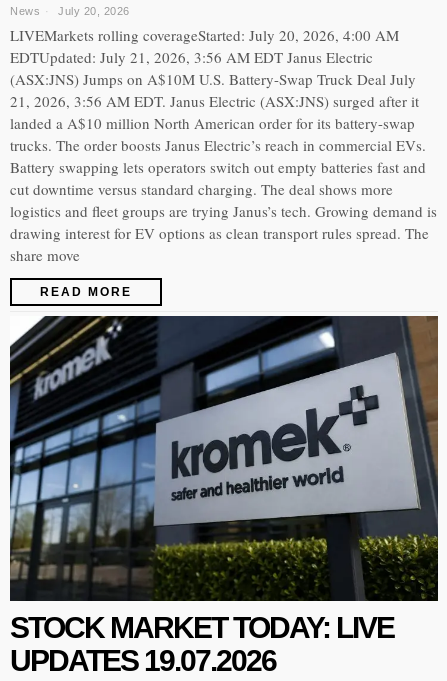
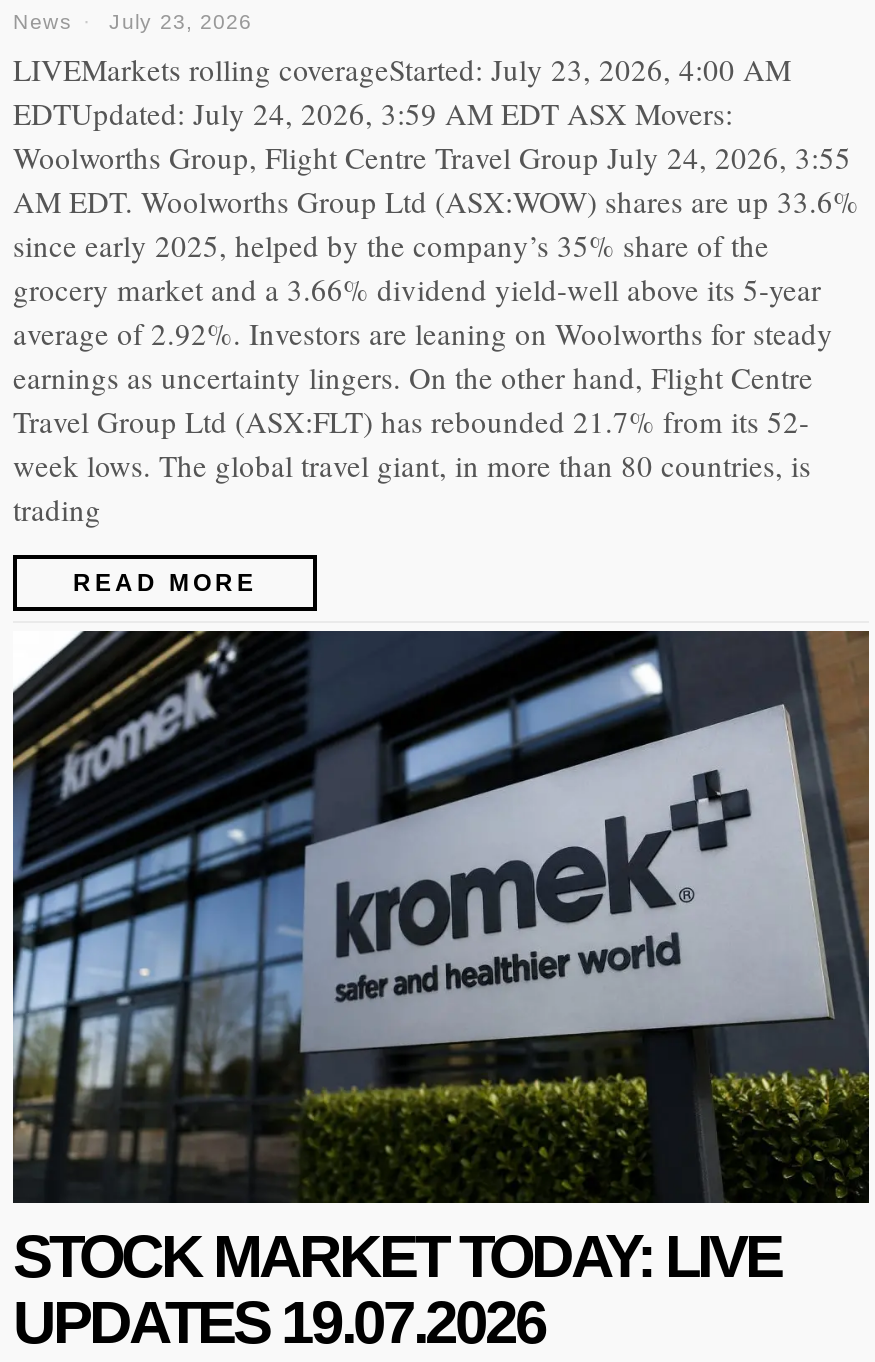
[10,5,437,265] July 20, 2026 | LIVEMarkets rolling coverageStarted: July 20, 2026, 4:00 AM | EDTUpdated: July 21, 2026, 3:56 AM EDT Janus Electric | (ASX:JNS) Jumps on A$10M U.S. Battery-Swap Truck Deal July | 21, 2026, 3:56 AM EDT. Janus Electric (ASX:JNS) surged after it | landed a A$10 million North American order for its battery-swap | trucks. The order boosts Janus Electric’s reach in commercial EVs. | Battery swapping lets operators switch out empty batteries fast and | cut downtime versus standard charging. The deal shows more | logistics and fleet groups are trying Janus’s tech. Growing demand is | drawing interest for EV options as clean transport rules spread. The | share move -> [13,10,859,530] July 23, 2026 | LIVEMarkets rolling coverageStarted: July 23, 2026, 4:00 AM | EDTUpdated: July 24, 2026, 3:59 AM EDT ASX Movers: | Woolworths Group, Flight Centre Travel Group July 24, 2026, 3:55 | AM EDT. Woolworths Group Ltd (ASX:WOW) shares are up 33.6% | since early 2025, helped by the company’s 35% share of the | grocery market and a 3.66% dividend yield-well above its 5-year | average of 2.92%. Investors are leaning on Woolworths for steady | earnings as uncertainty lingers. On the other hand, Flight Centre | Travel Group Ltd (ASX:FLT) has rebounded 21.7% from its 52- | week lows. The global travel giant, in more than 80 countries, is | trading

